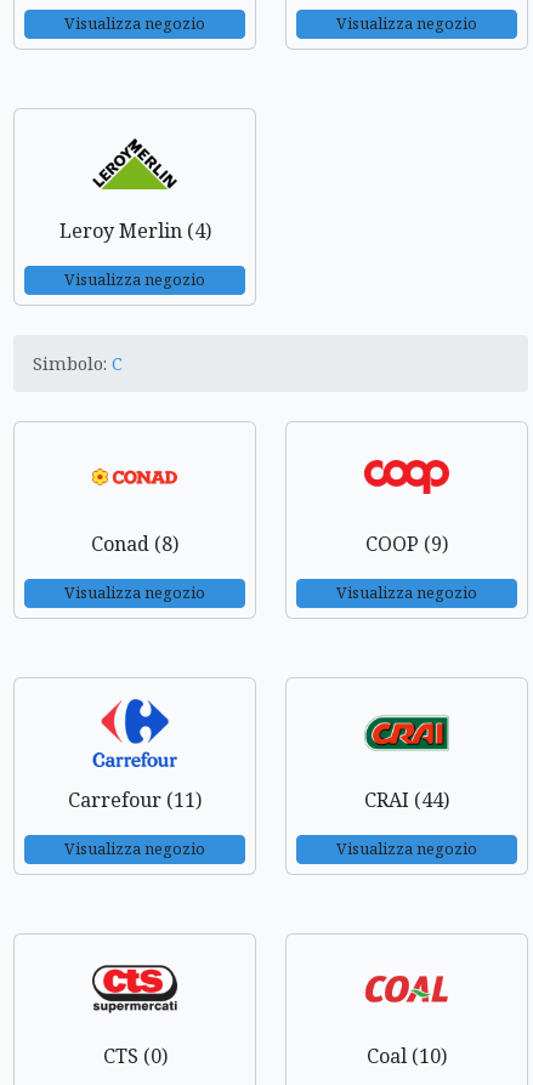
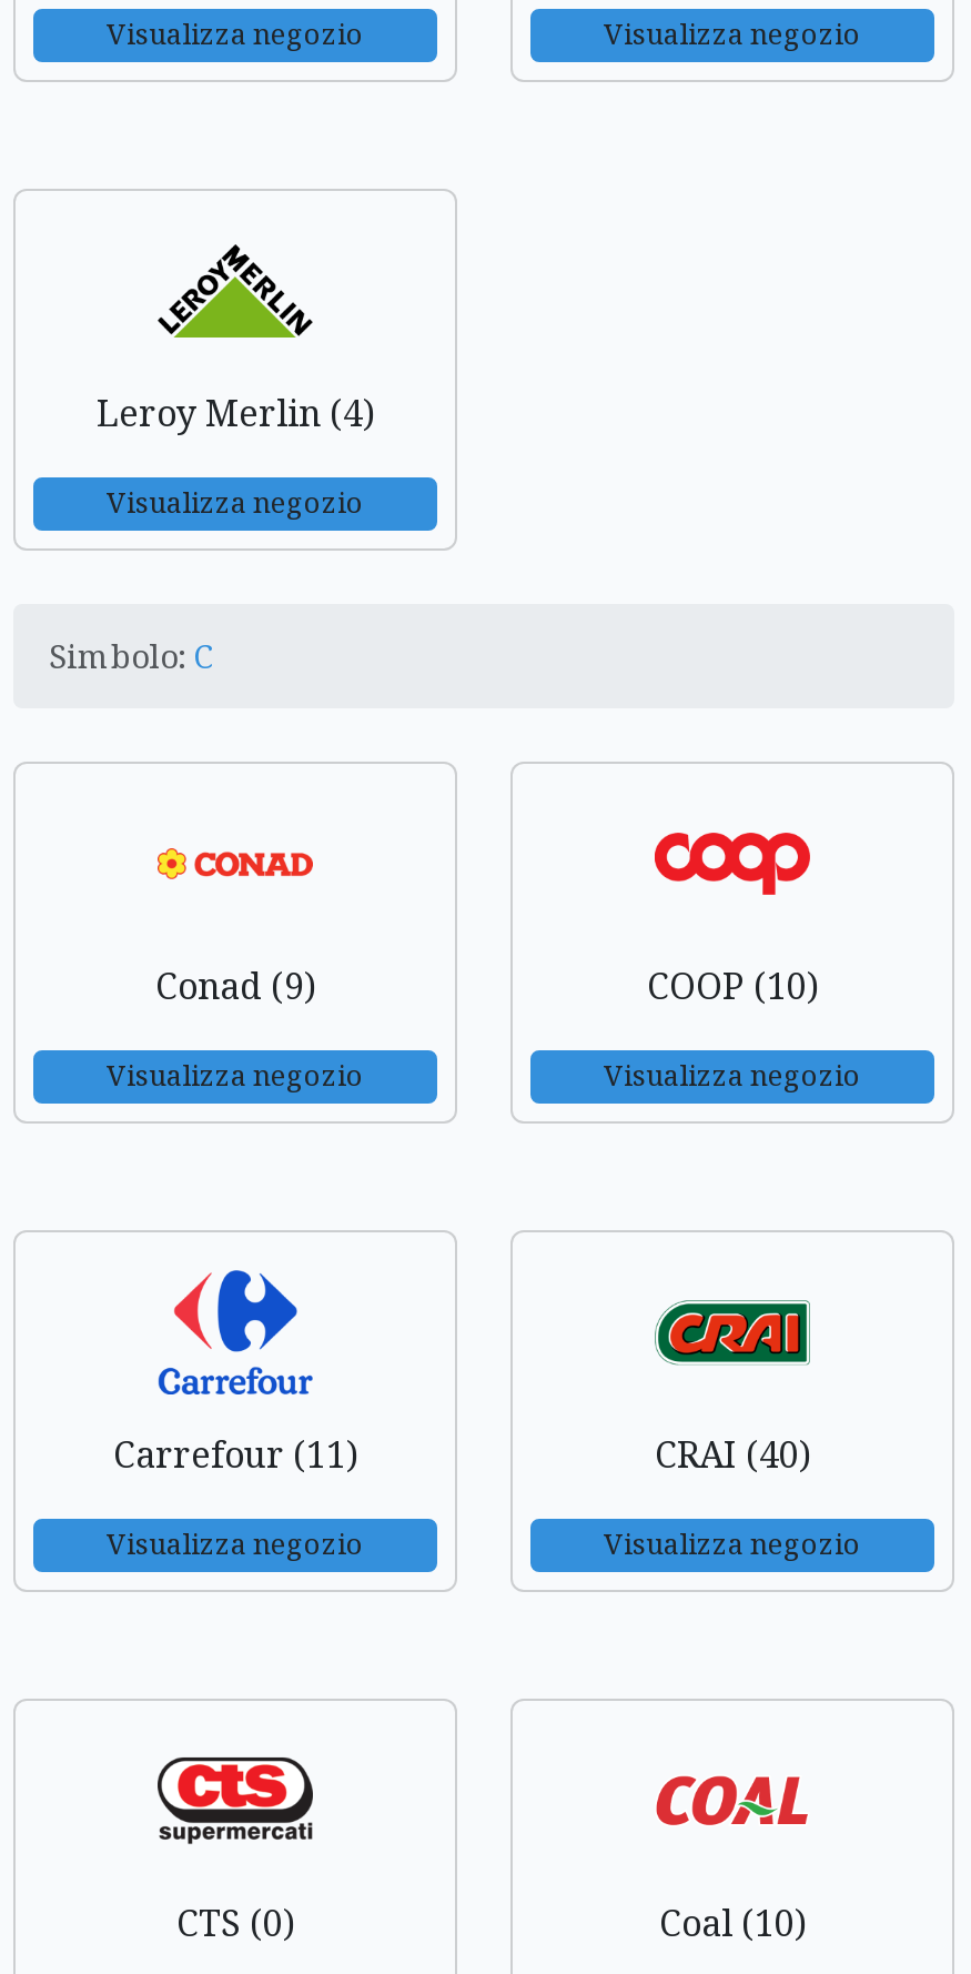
[91,530,178,557] Conad (8) -> [155,961,315,1010] Conad (9)
[365,530,448,557] COOP (9) -> [647,961,818,1010] COOP (10)
[364,786,449,813] CRAI (44) -> [655,1430,810,1479] CRAI (40)

